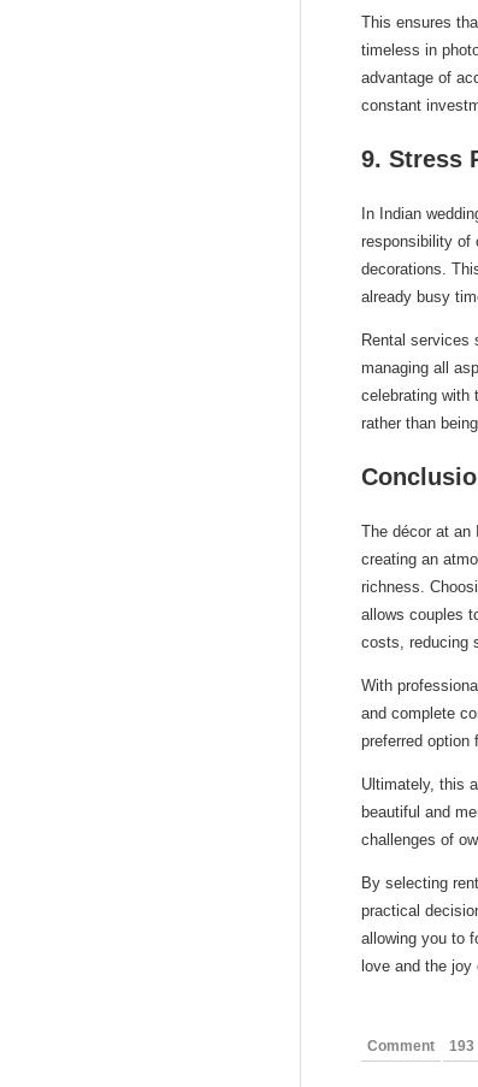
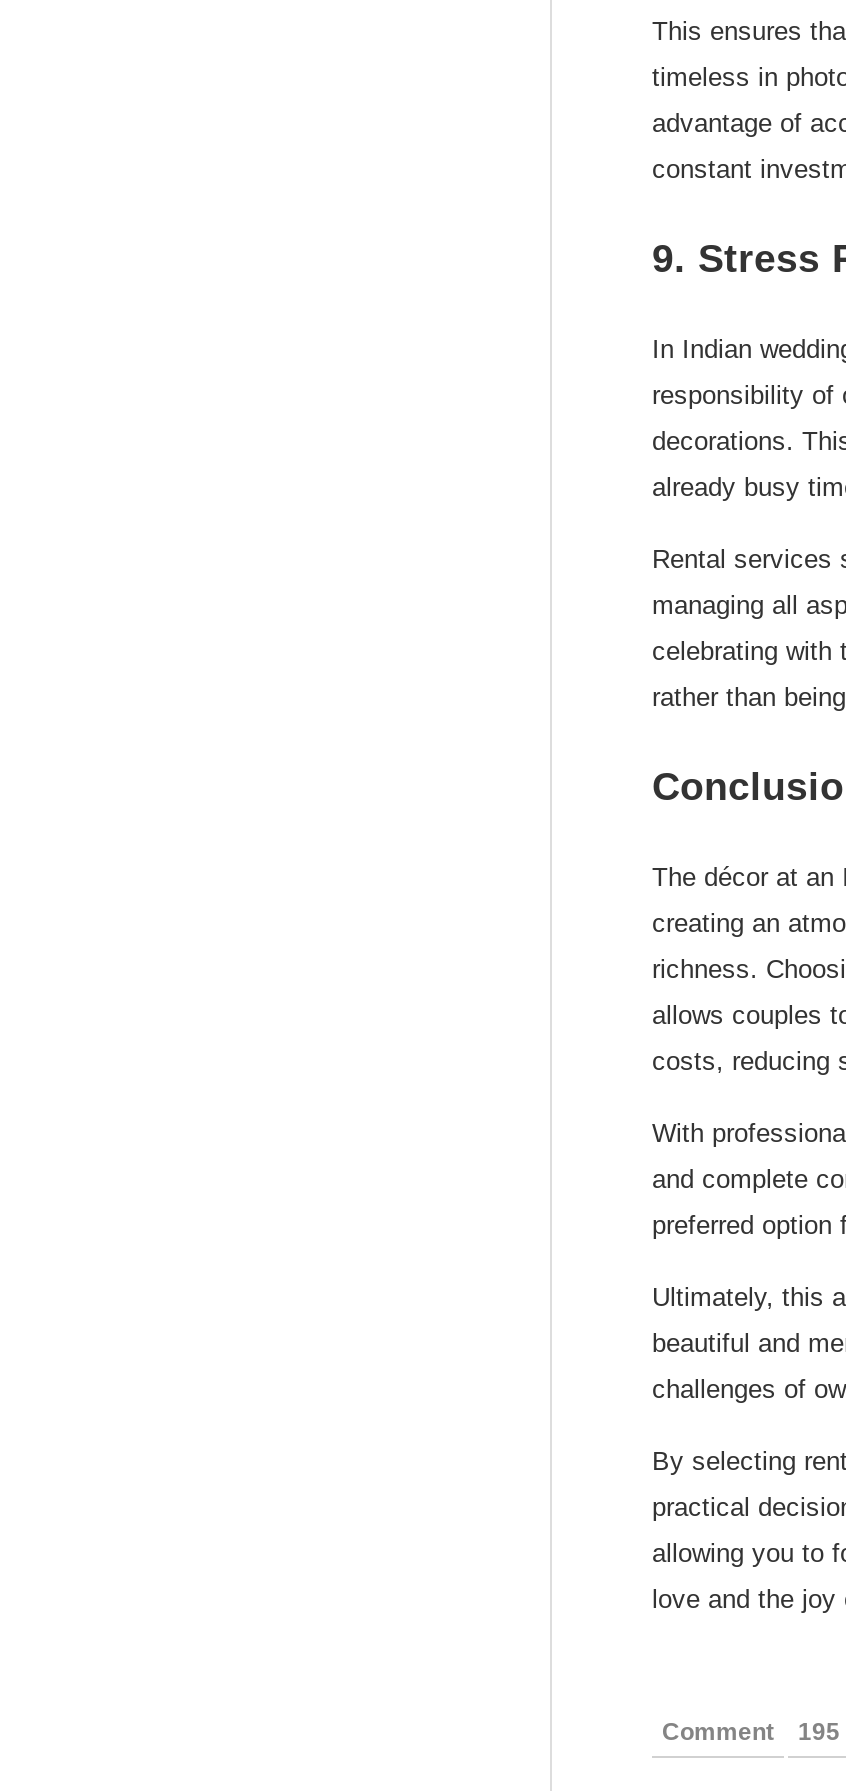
[367,1038,474,1055] Comment 193 -> [662,1719,840,1747] Comment 195

